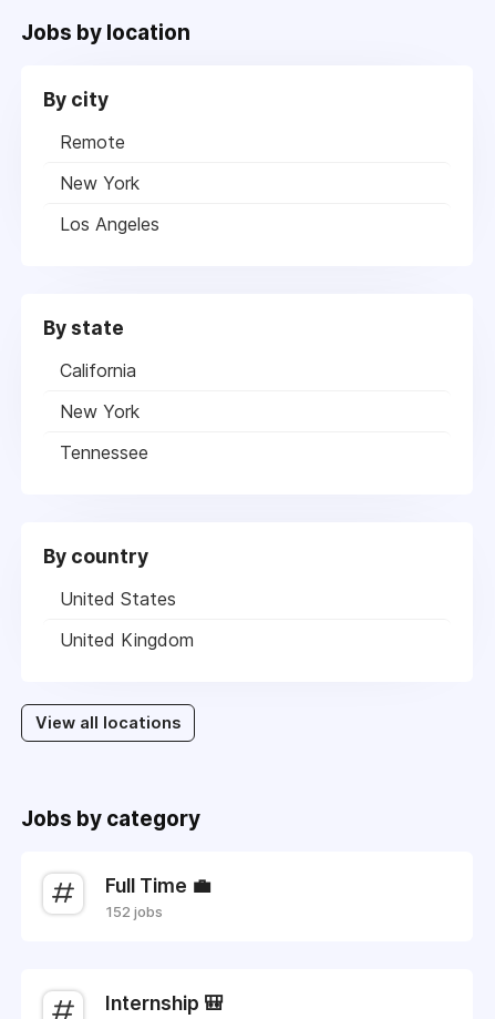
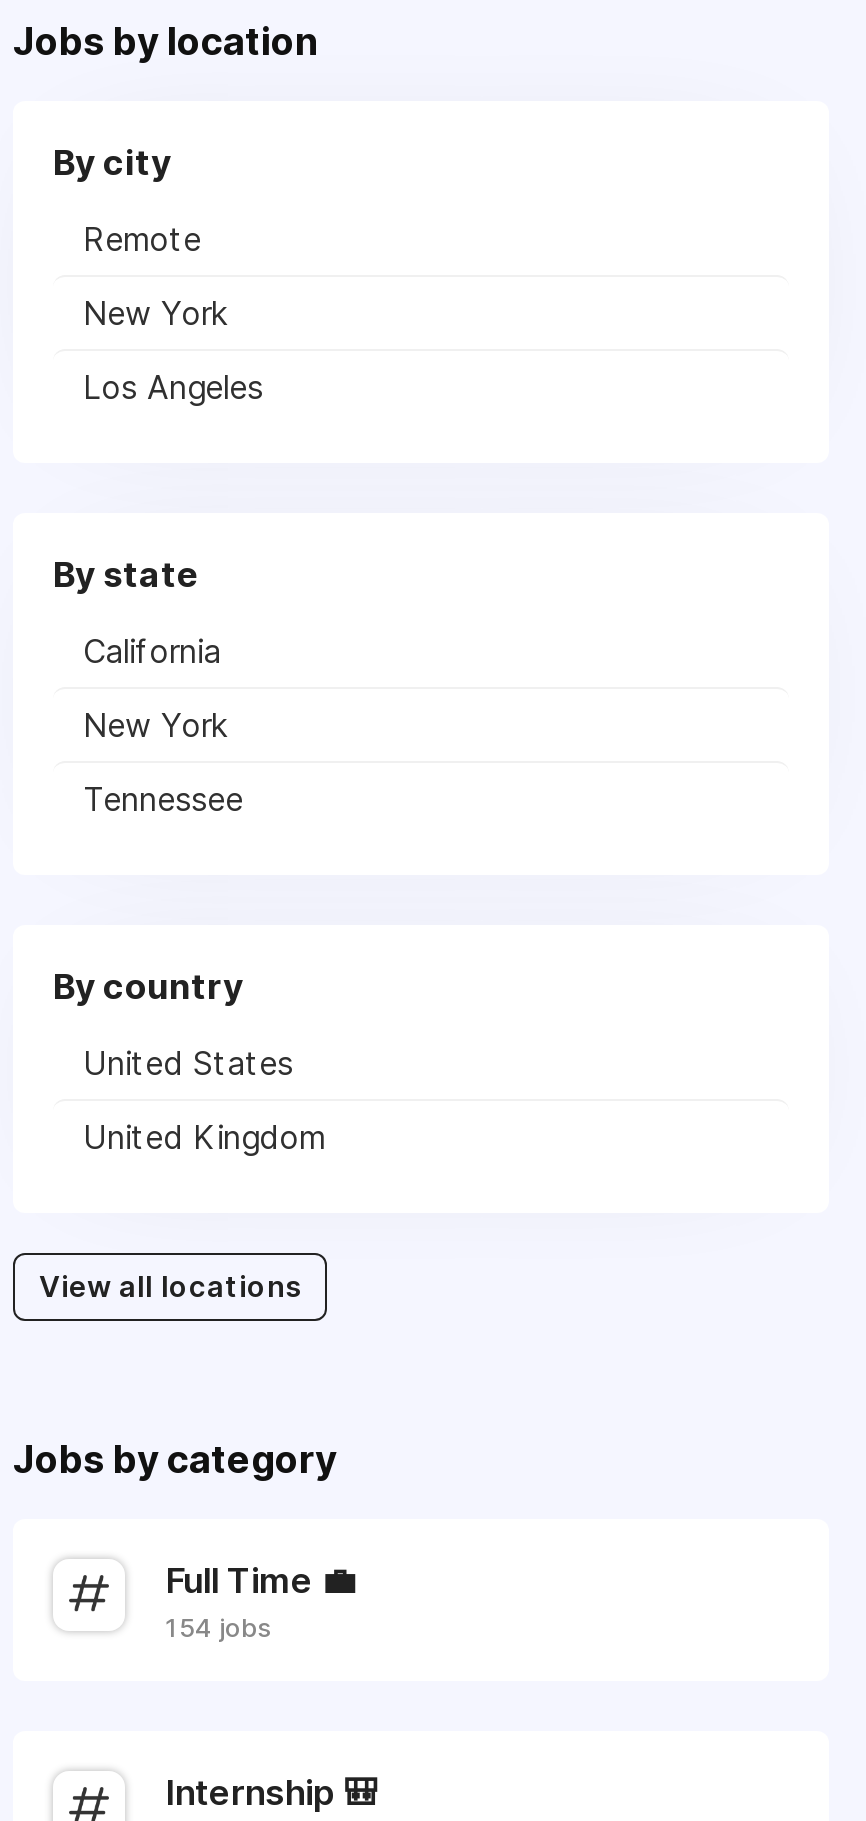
[105,902,163,920] 152 jobs -> [165,1611,271,1643] 154 jobs

